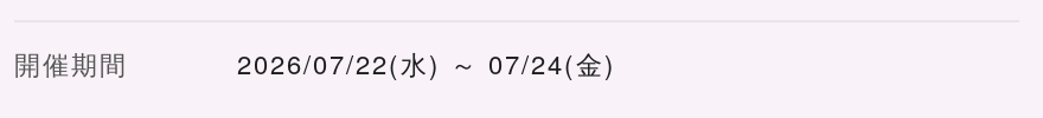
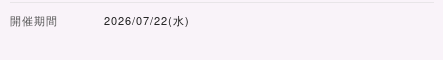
[237,44,616,82] 2026/07/22(水) ～ 07/24(金) -> [104,12,190,28] 2026/07/22(水)

